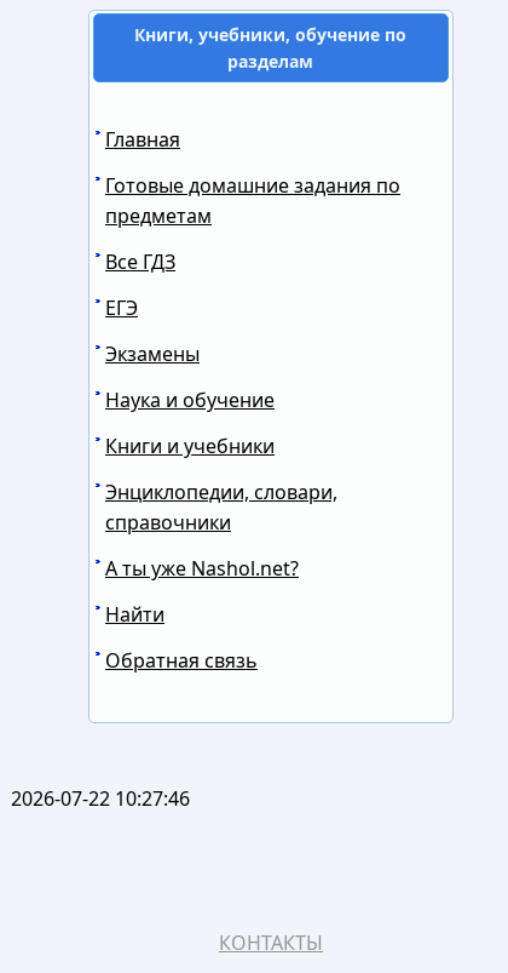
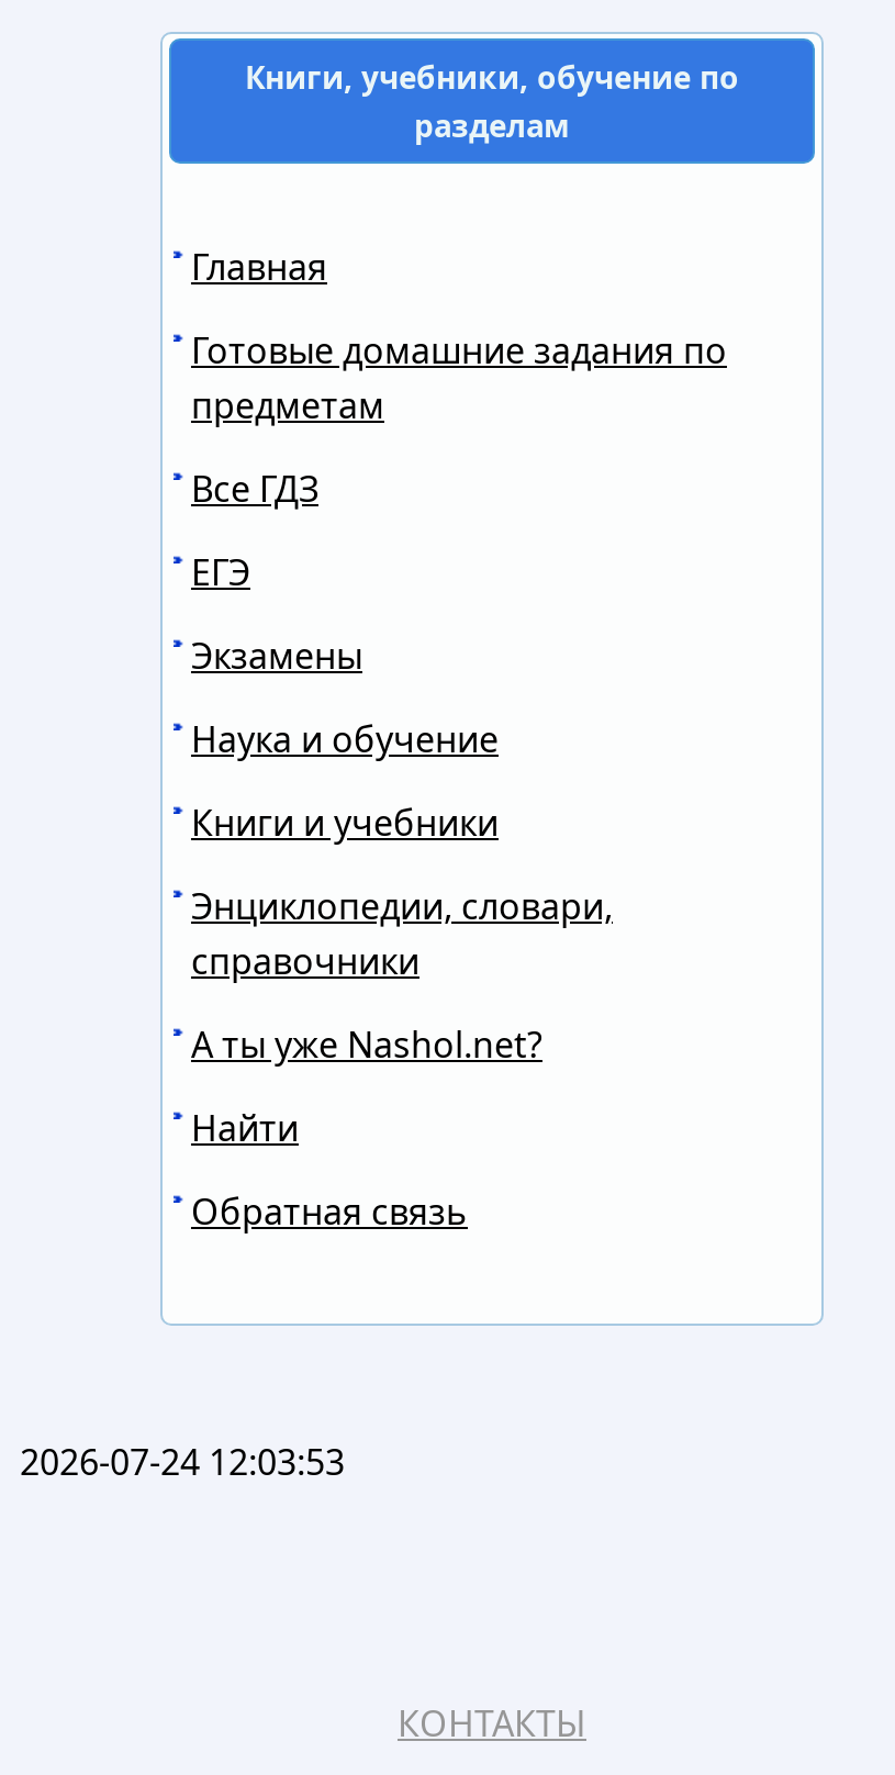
[11,786,190,812] 2026-07-22 10:27:46 -> [20,1439,345,1487] 2026-07-24 12:03:53

